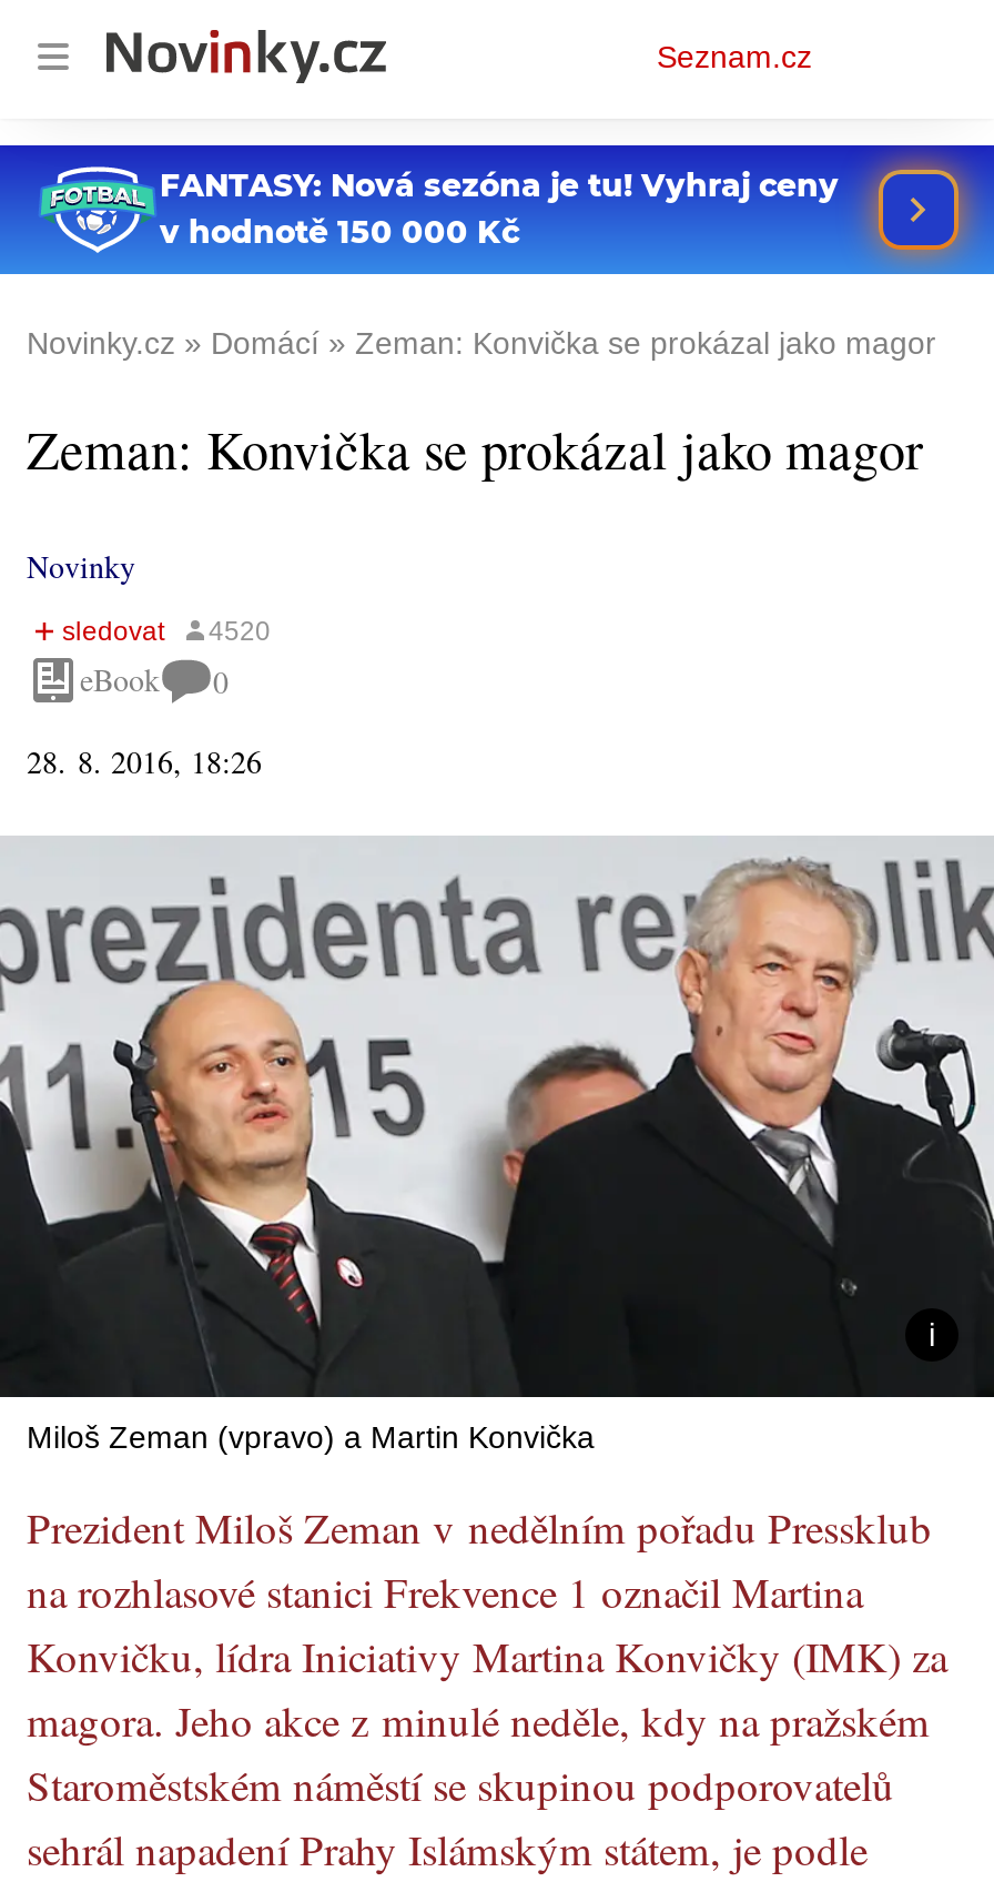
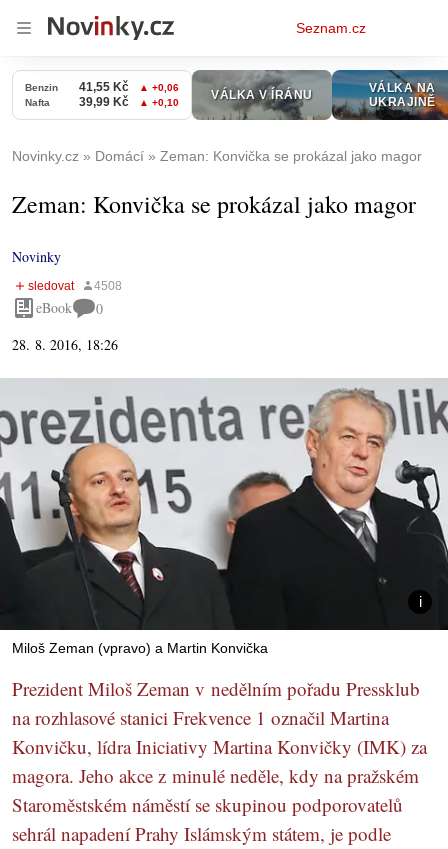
[7,143,987,276] [image] -> [3,68,445,125] [image]

